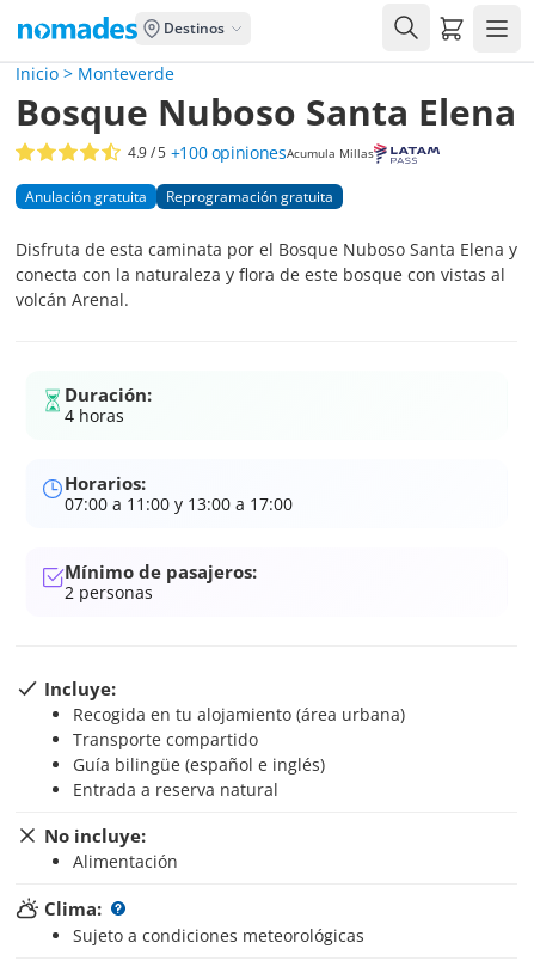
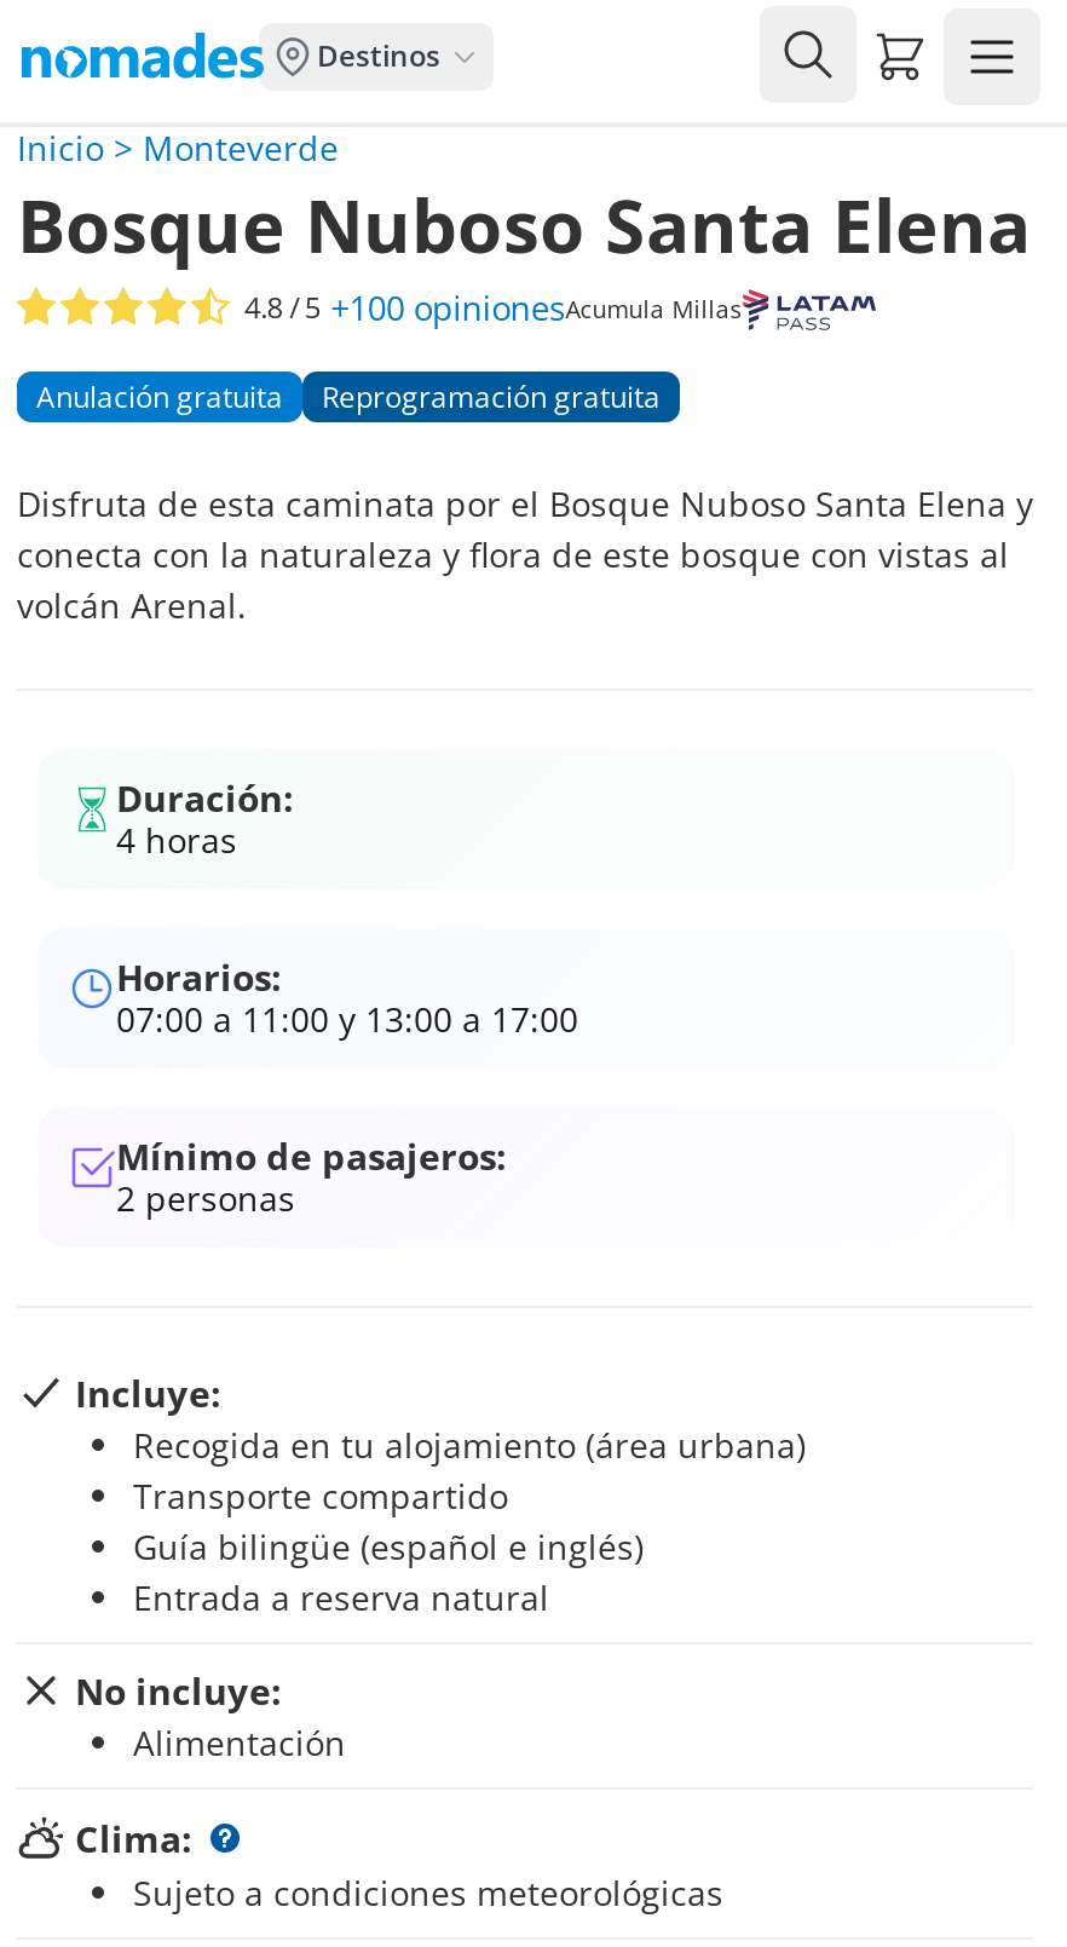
[128,141,374,164] 4.9 / 5 +100 opinionesAcumula Millas -> [244,284,742,330] 4.8 / 5 +100 opinionesAcumula Millas

